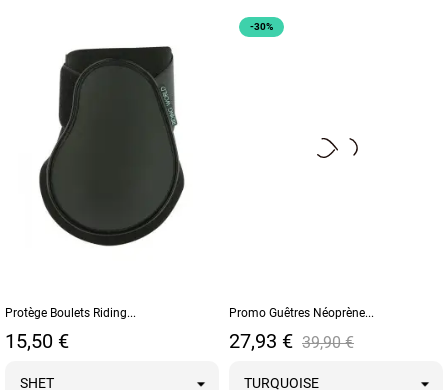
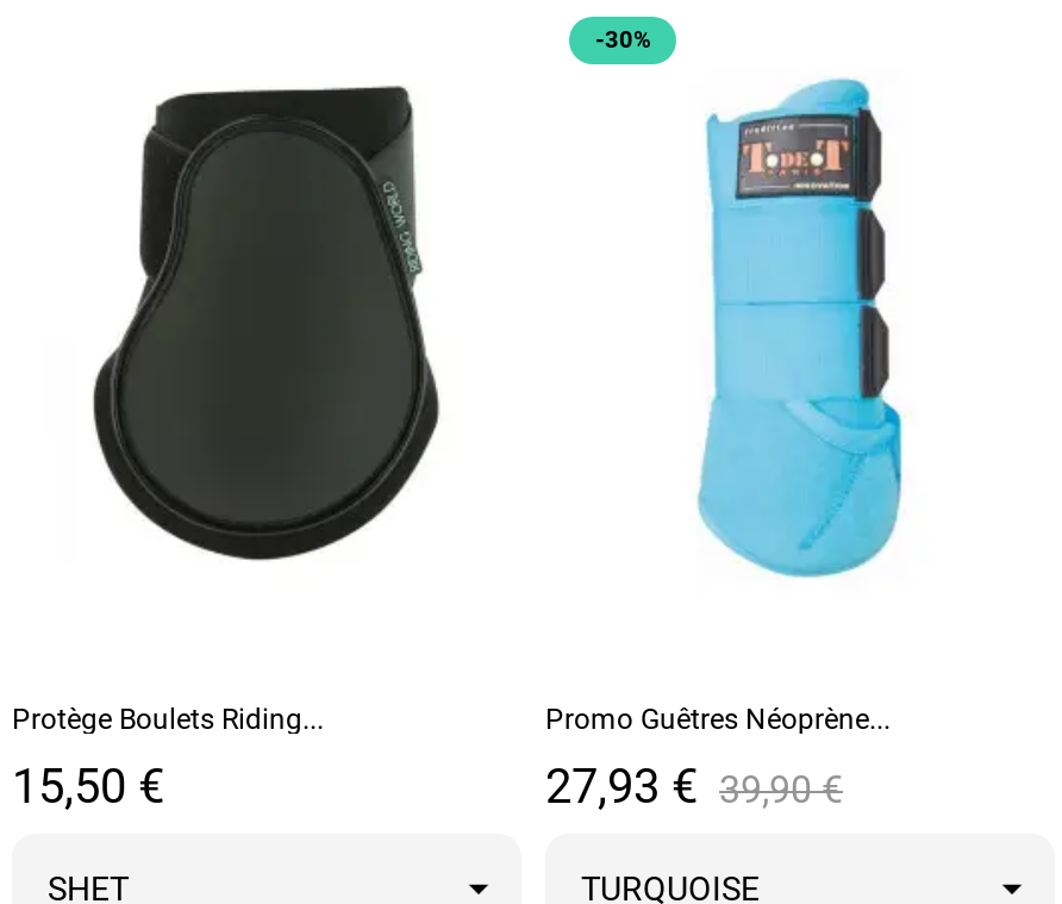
none -> [695,77,905,580] [image]

